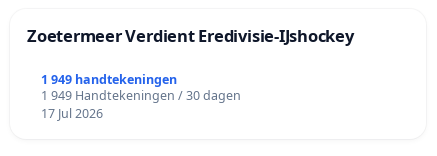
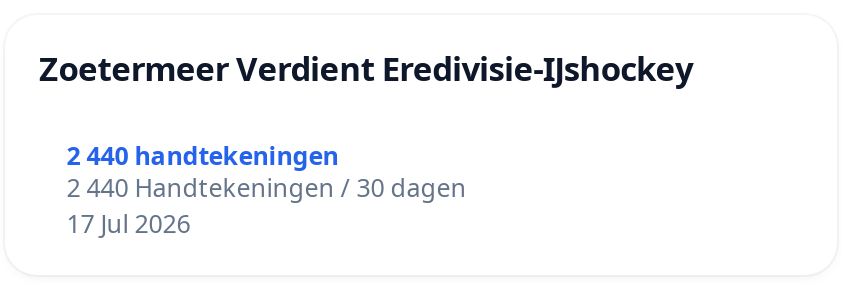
[41,71,177,88] 1 949 handtekeningen -> [67,139,339,173] 2 440 handtekeningen
[41,87,241,104] 1 949 Handtekeningen / 30 dagen -> [67,171,467,205] 2 440 Handtekeningen / 30 dagen

